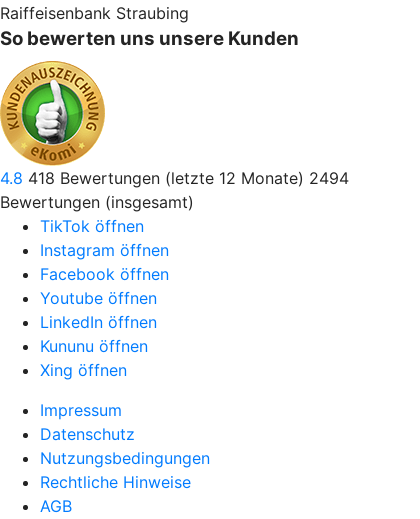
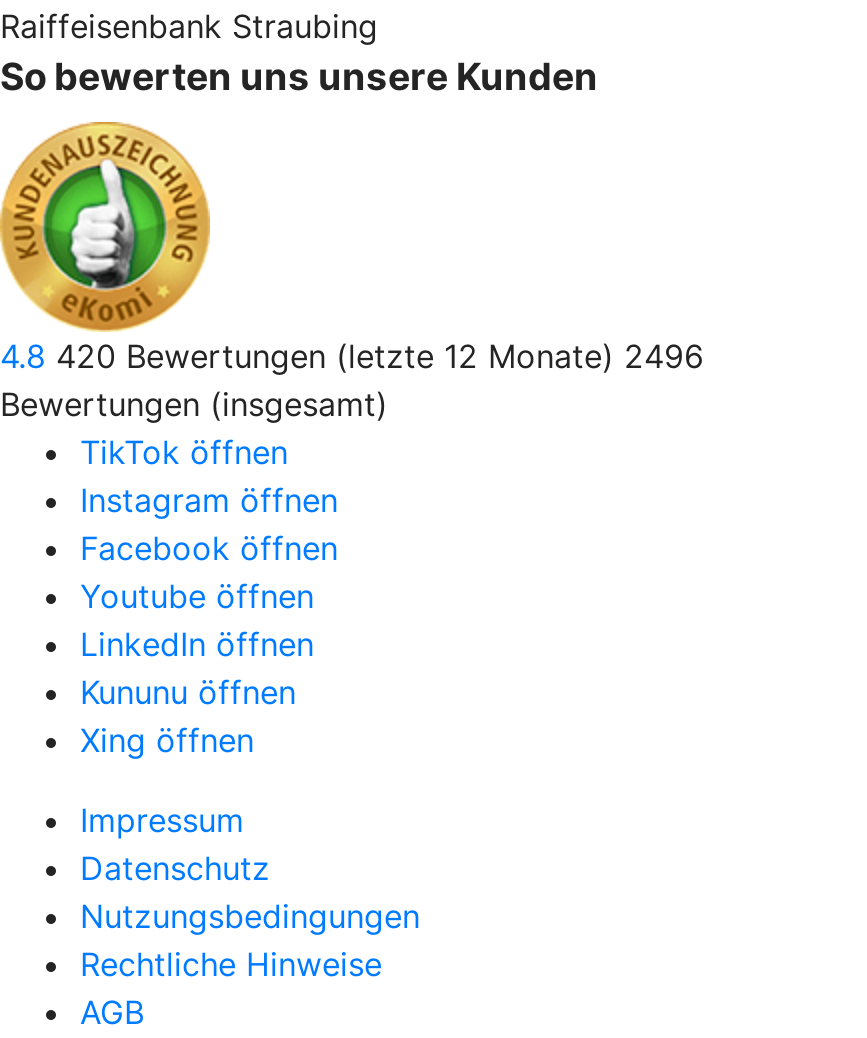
[0,168,349,188] 4.8 418 Bewertungen (letzte 12 Monate) 2494 -> [0,336,704,376] 4.8 420 Bewertungen (letzte 12 Monate) 2496

